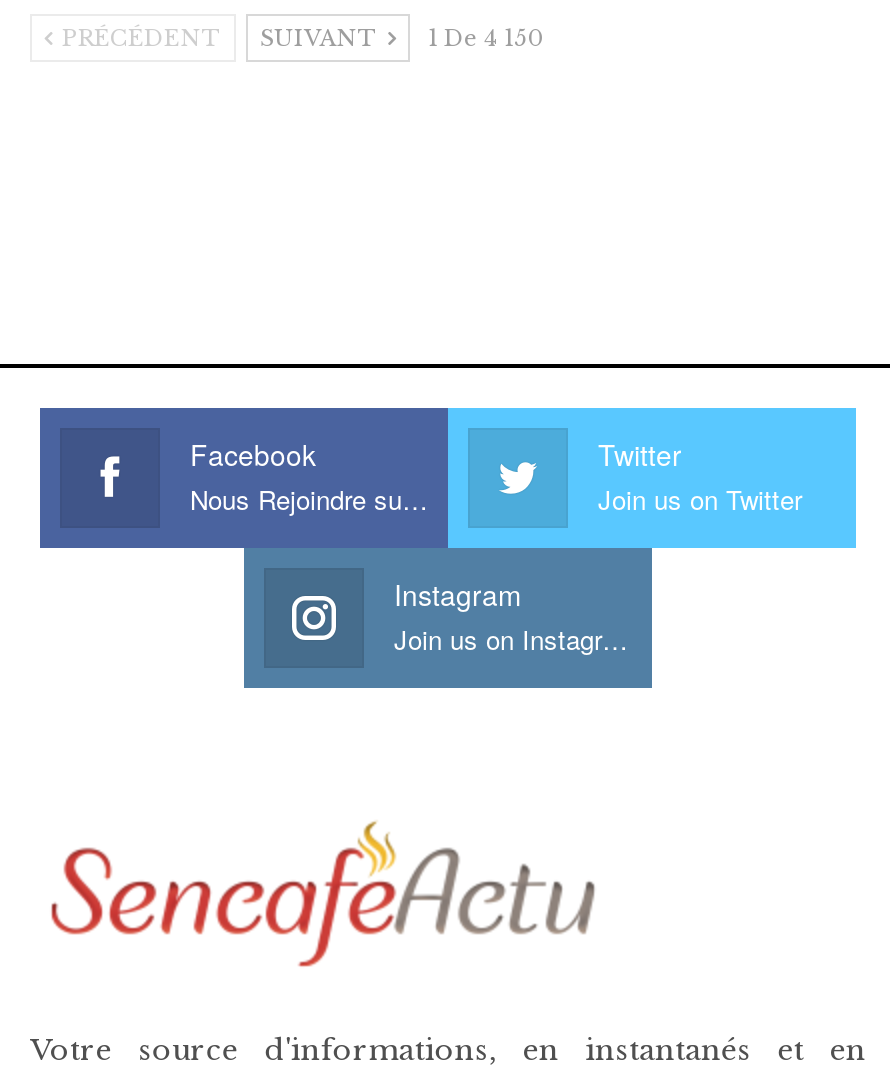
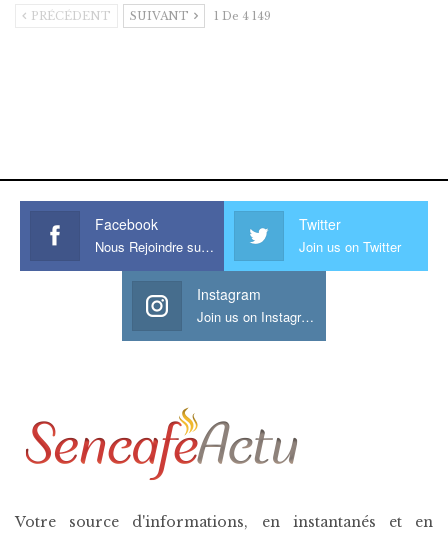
[56,24,544,52] PRÉCÉDENT SUIVANT 1 De 4 150 -> [28,9,271,23] PRÉCÉDENT SUIVANT 1 De 4 149

